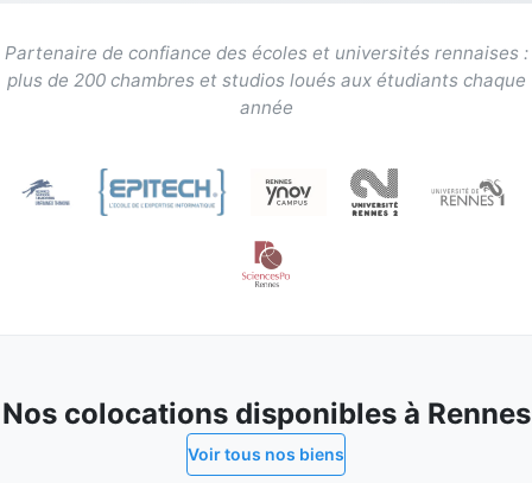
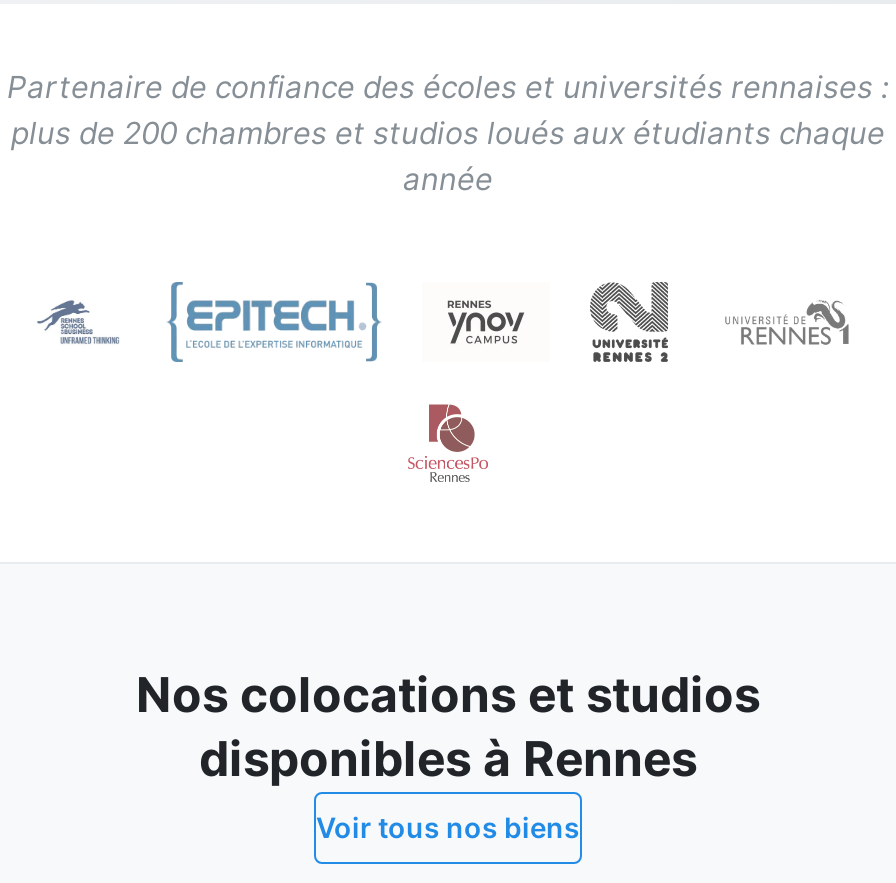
[2,396,530,431] Nos colocations disponibles à Rennes -> [136,666,760,788] Nos colocations et studios | disponibles à Rennes

